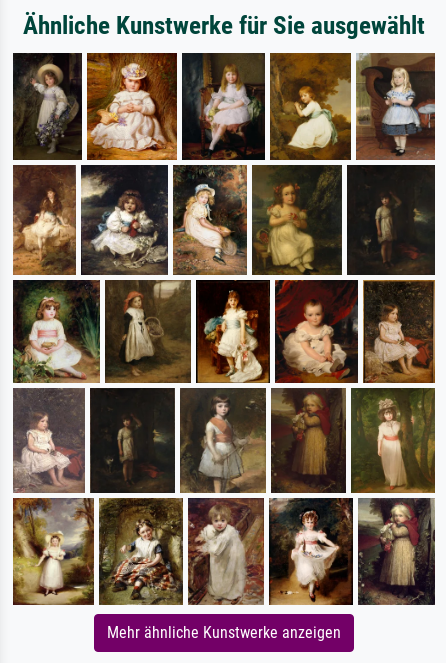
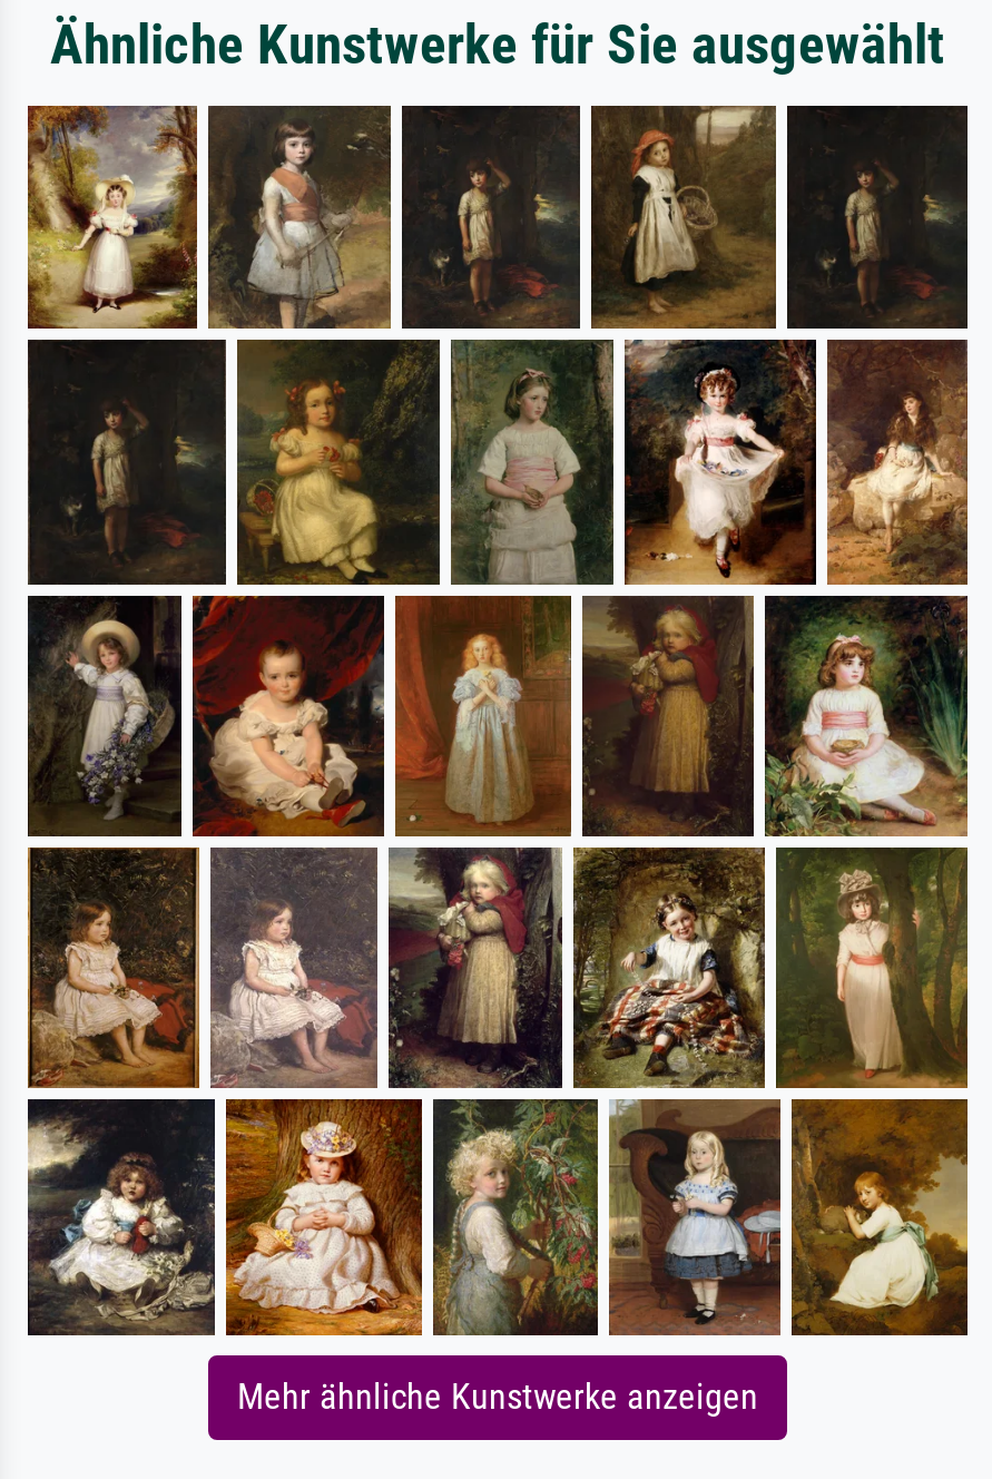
[12,52,436,606] [image] -> [26,104,970,1338] [image]

